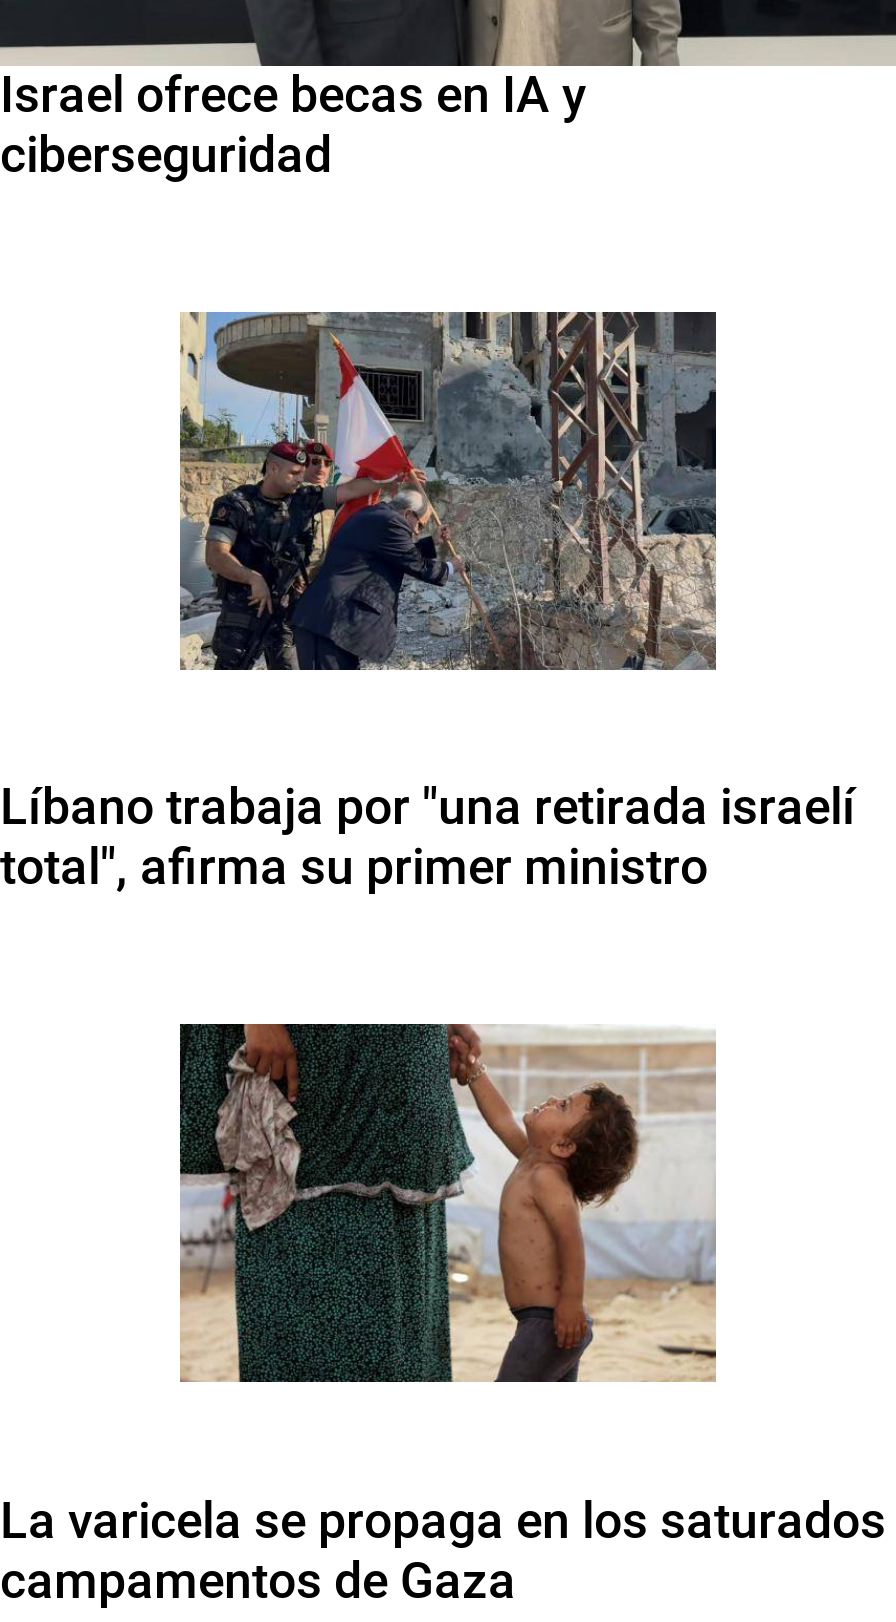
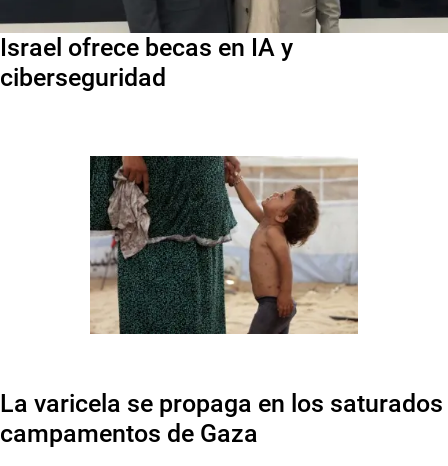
[180,310,718,672] [image] -> none
[0,779,856,897] Líbano trabaja por "una retirada israelí | total", afirma su primer ministro -> none

